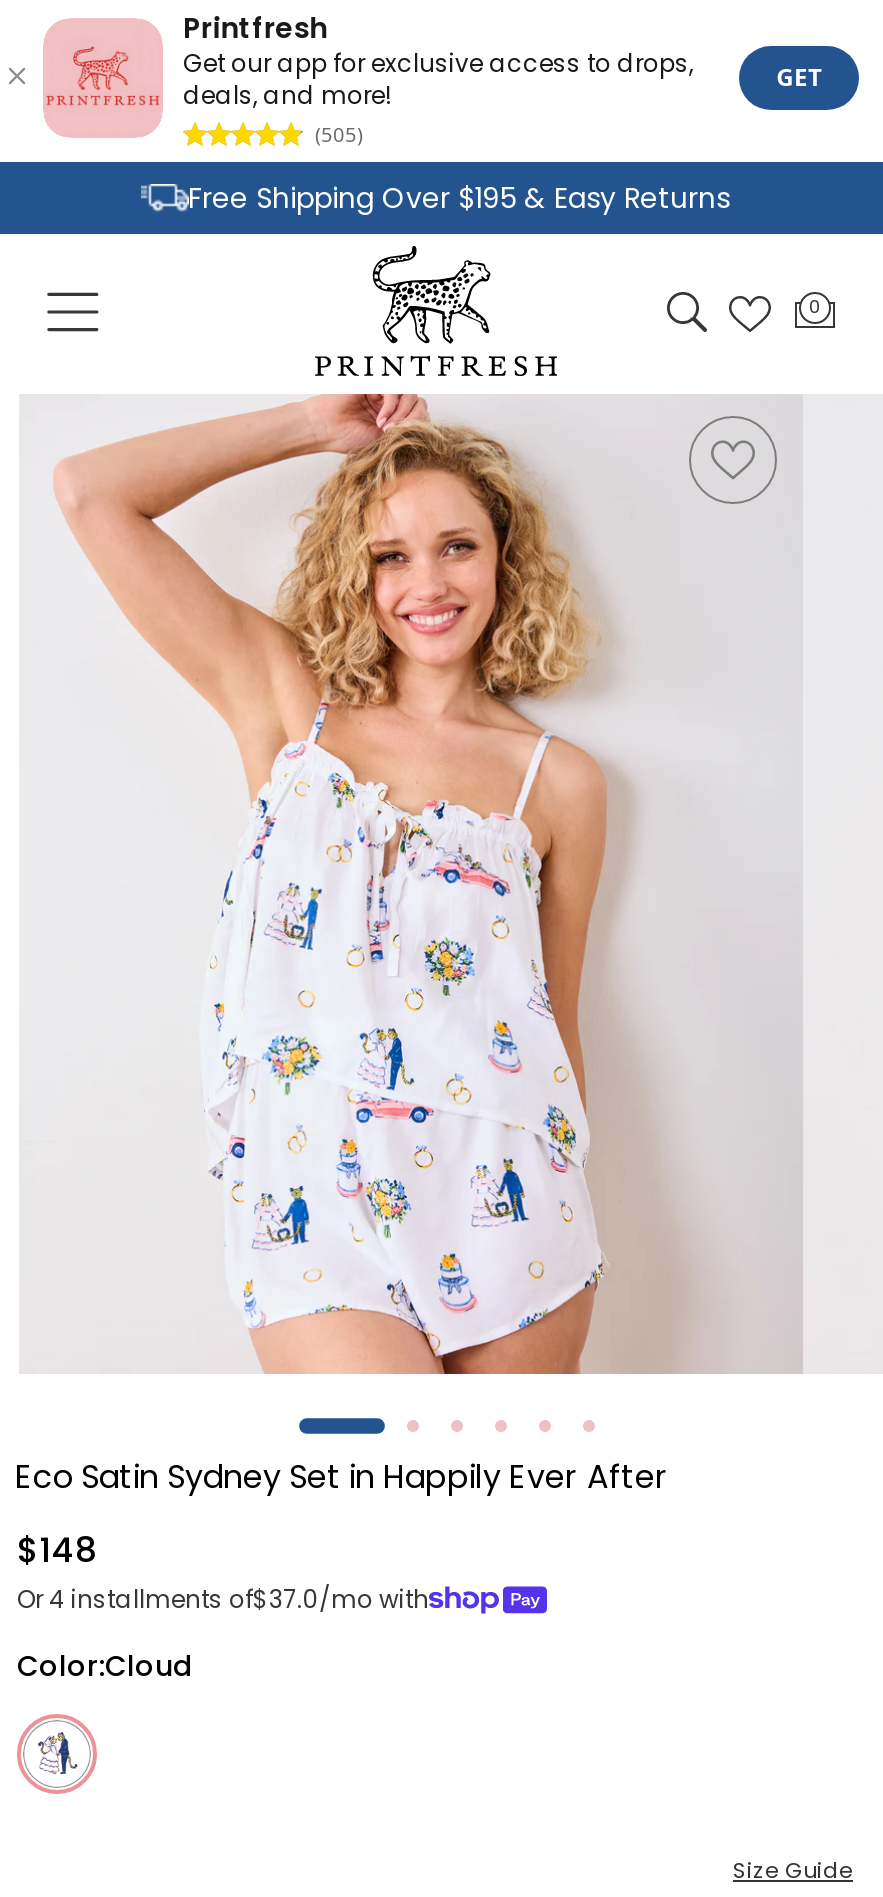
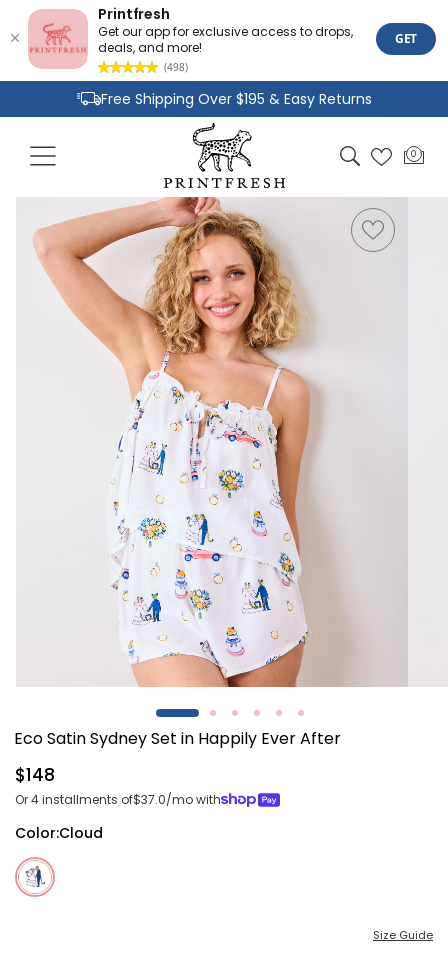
[315,120,363,148] (505) -> [164,60,188,74] (498)

